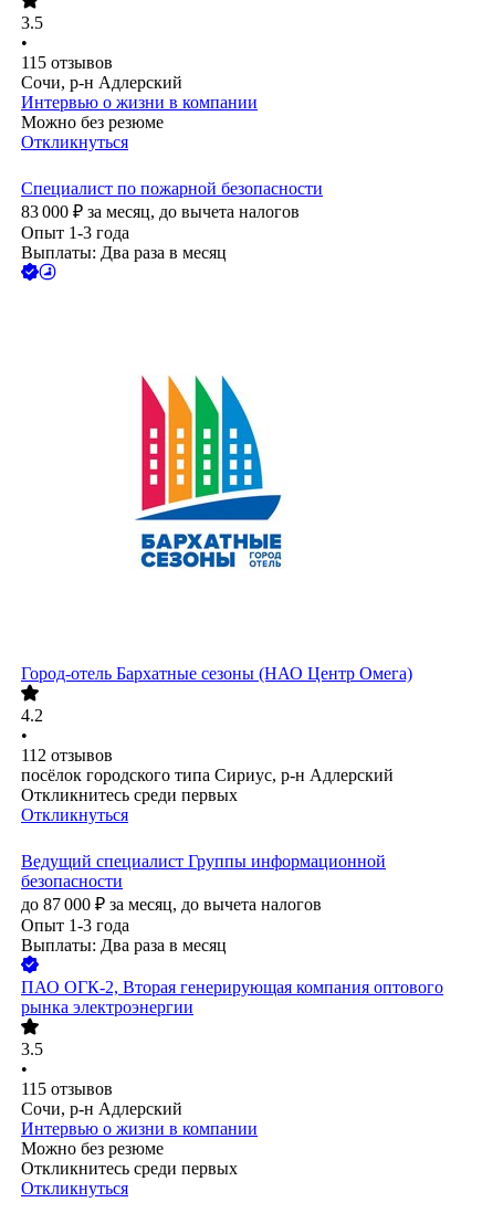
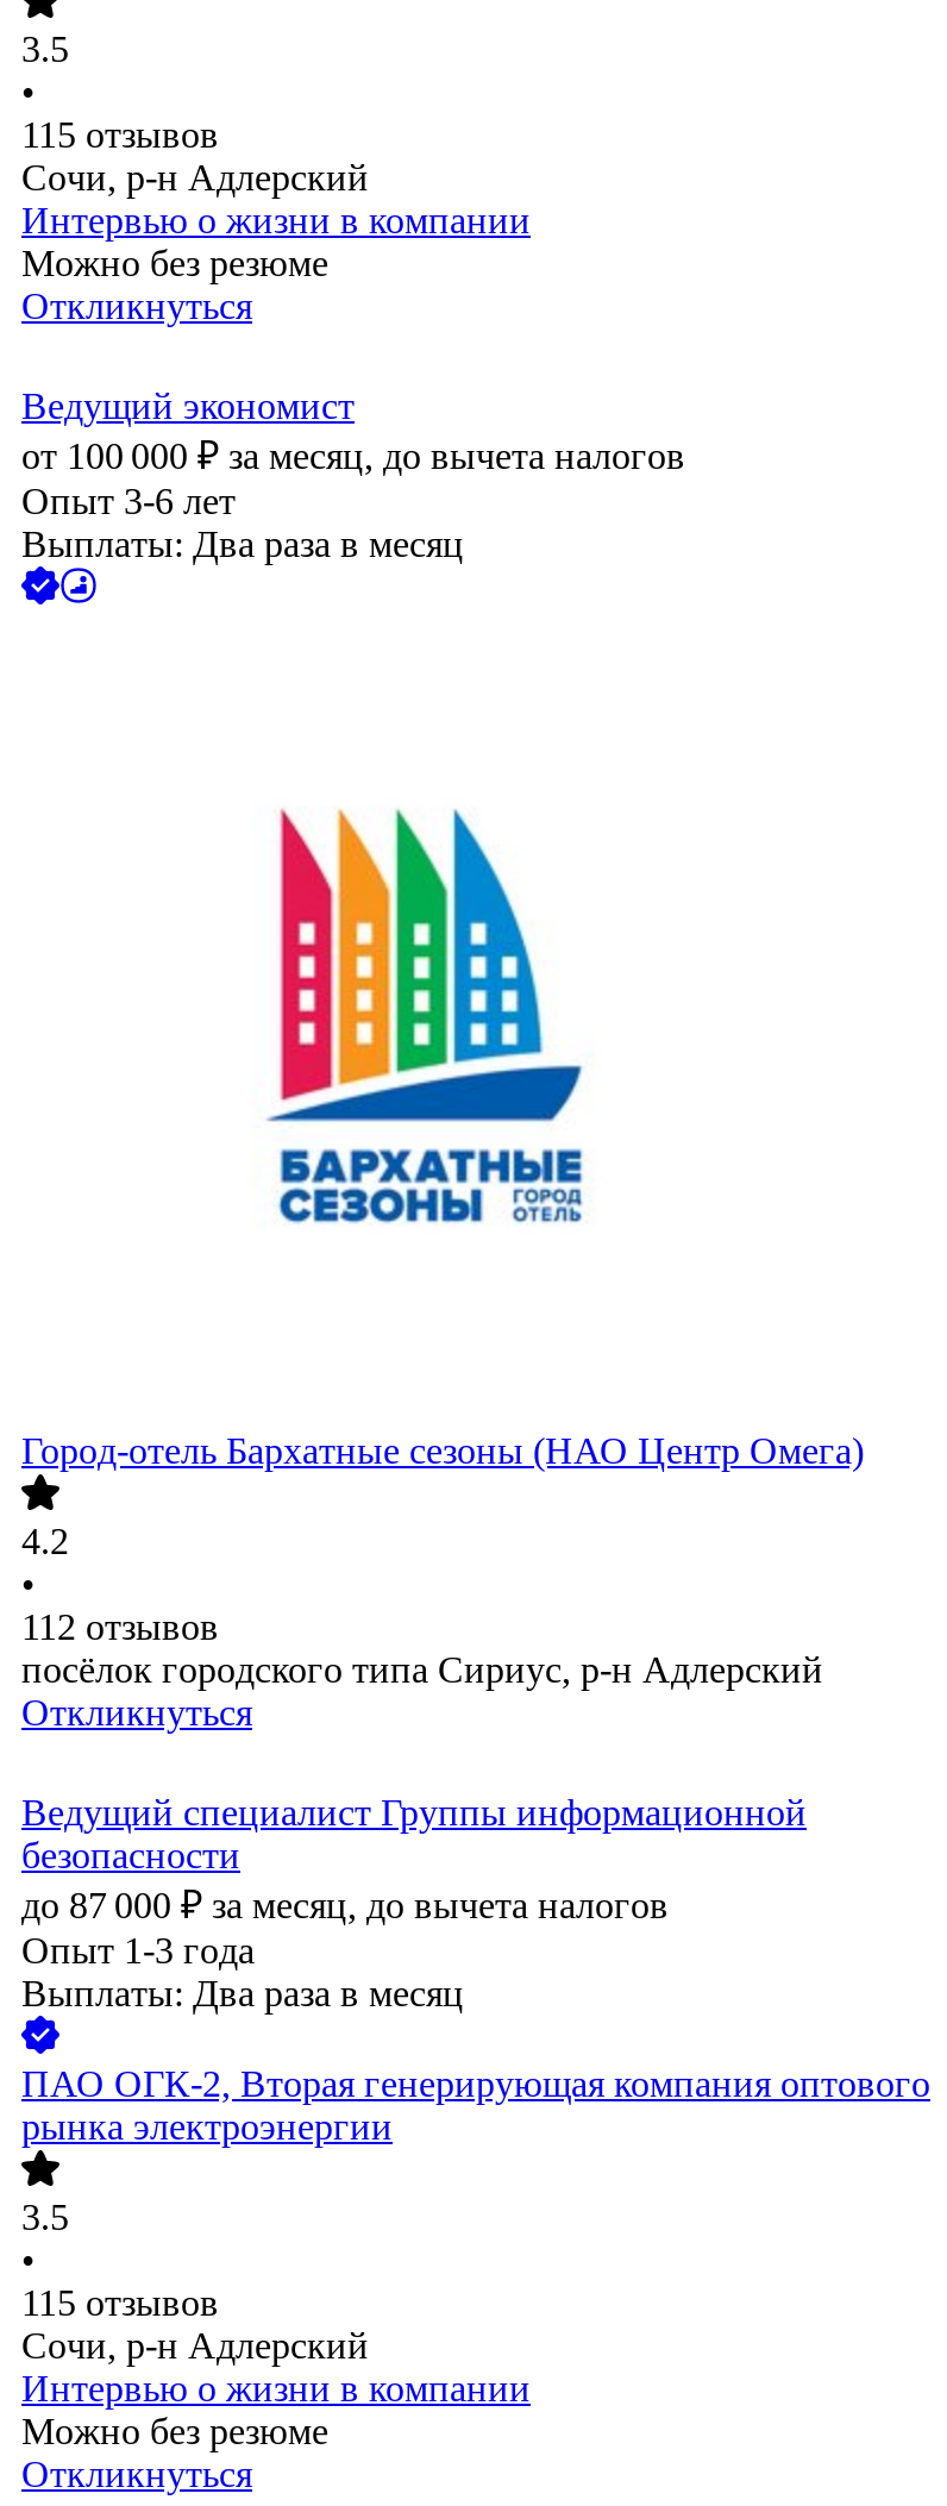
[21,179,323,242] Специалист по пожарной безопасности | 83 000 ₽ за месяц, до вычета налогов | Опыт 1-3 года -> [21,386,685,522] Ведущий экономист | от 100 000 ₽ за месяц, до вычета налогов | Опыт 3-6 лет
[21,786,238,805] Откликнитесь среди первых -> none
[21,1159,238,1178] Откликнитесь среди первых -> none

